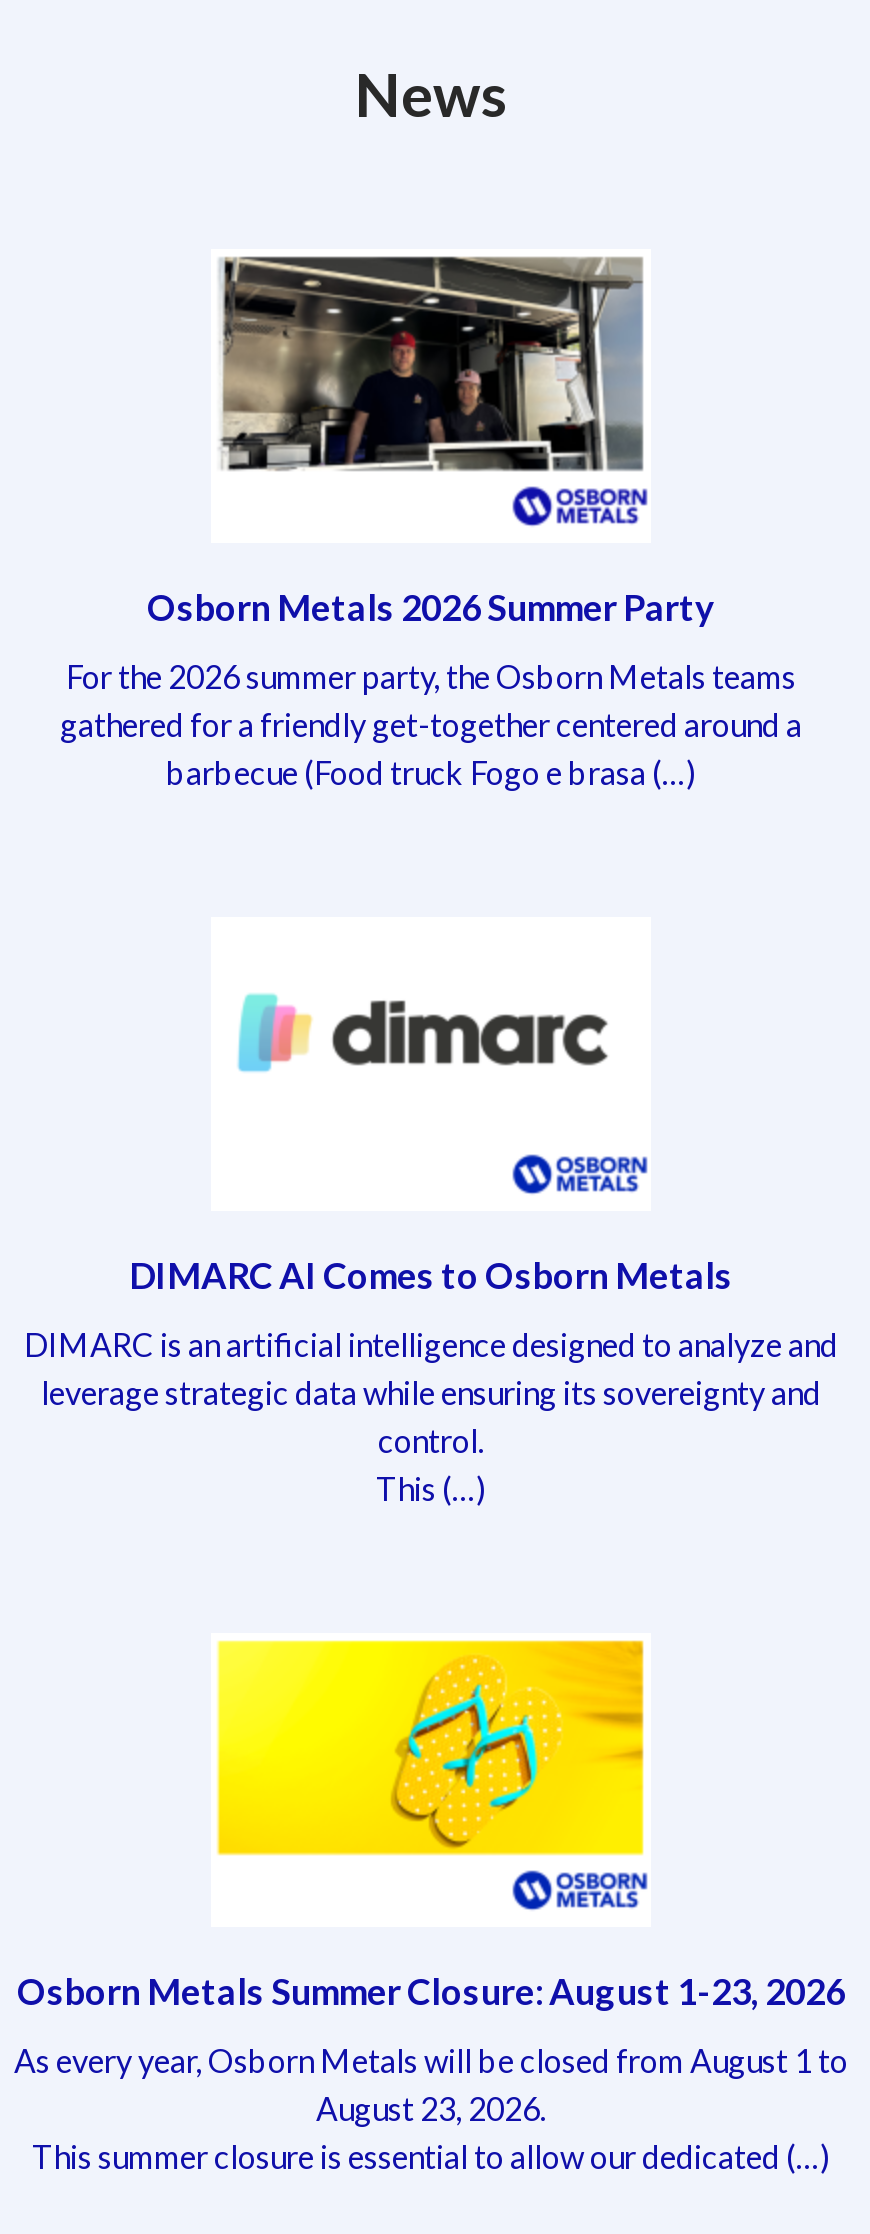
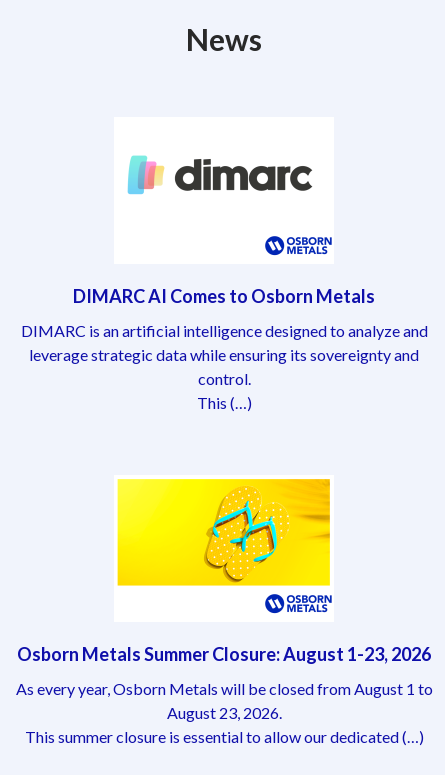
[219,255,645,473] [image] -> none
[60,585,802,791] Osborn Metals 2026 Summer Party | For the 2026 summer party, the Osborn Metals teams | gathered for a friendly get-together centered around a | barbecue (Food truck Fogo e brasa (…) -> none

